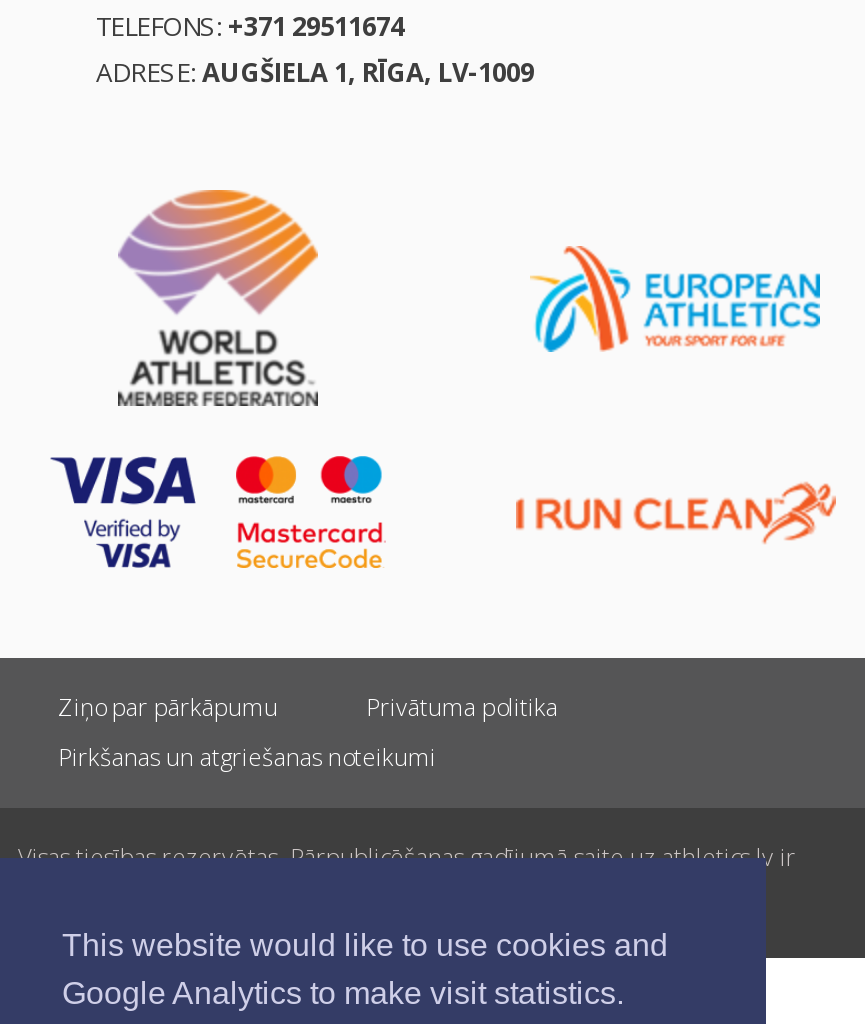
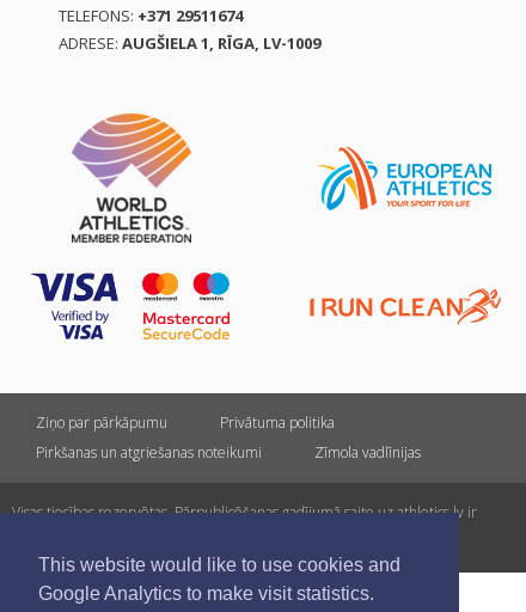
none -> [314,442,421,463] Zīmola vadlīnijas

